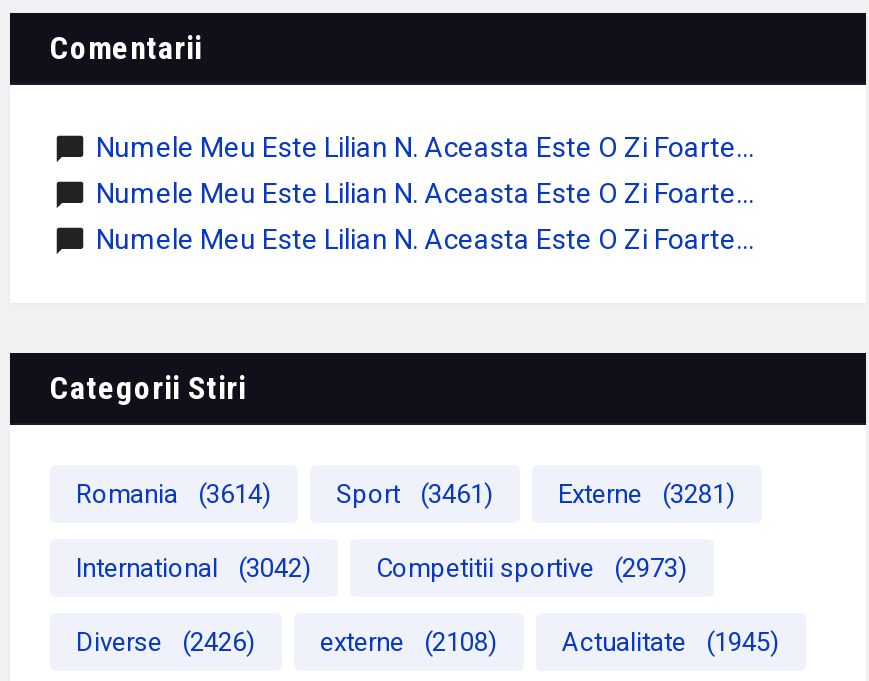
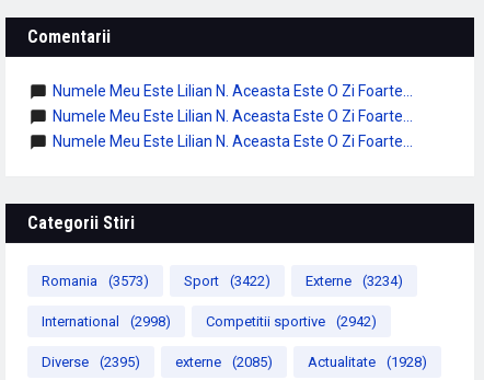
[76,479,272,509] Romania (3614) -> [42,273,149,289] Romania (3573)
[336,479,494,509] Sport (3461) -> [184,273,270,289] Sport (3422)
[558,479,736,509] Externe (3281) -> [306,273,403,289] Externe (3234)
[76,553,312,583] International (3042) -> [42,313,171,330] International (2998)
[376,553,688,583] Competitii sportive (2973) -> [206,313,377,330] Competitii sportive (2942)
[76,627,256,657] Diverse (2426) -> [42,354,140,370] Diverse (2395)
[320,627,498,657] externe (2108) -> [175,354,273,370] externe (2085)
[562,627,780,657] Actualitate (1945) -> [308,354,427,370] Actualitate (1928)

